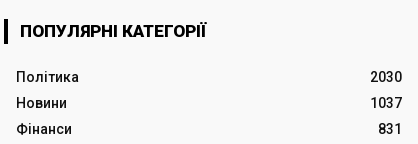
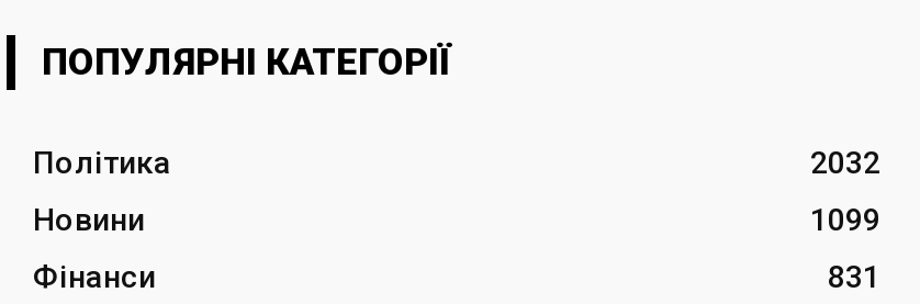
[370,69,402,85] 2030 -> [810,144,880,180] 2032
[370,95,402,111] 1037 -> [810,201,880,237] 1099

